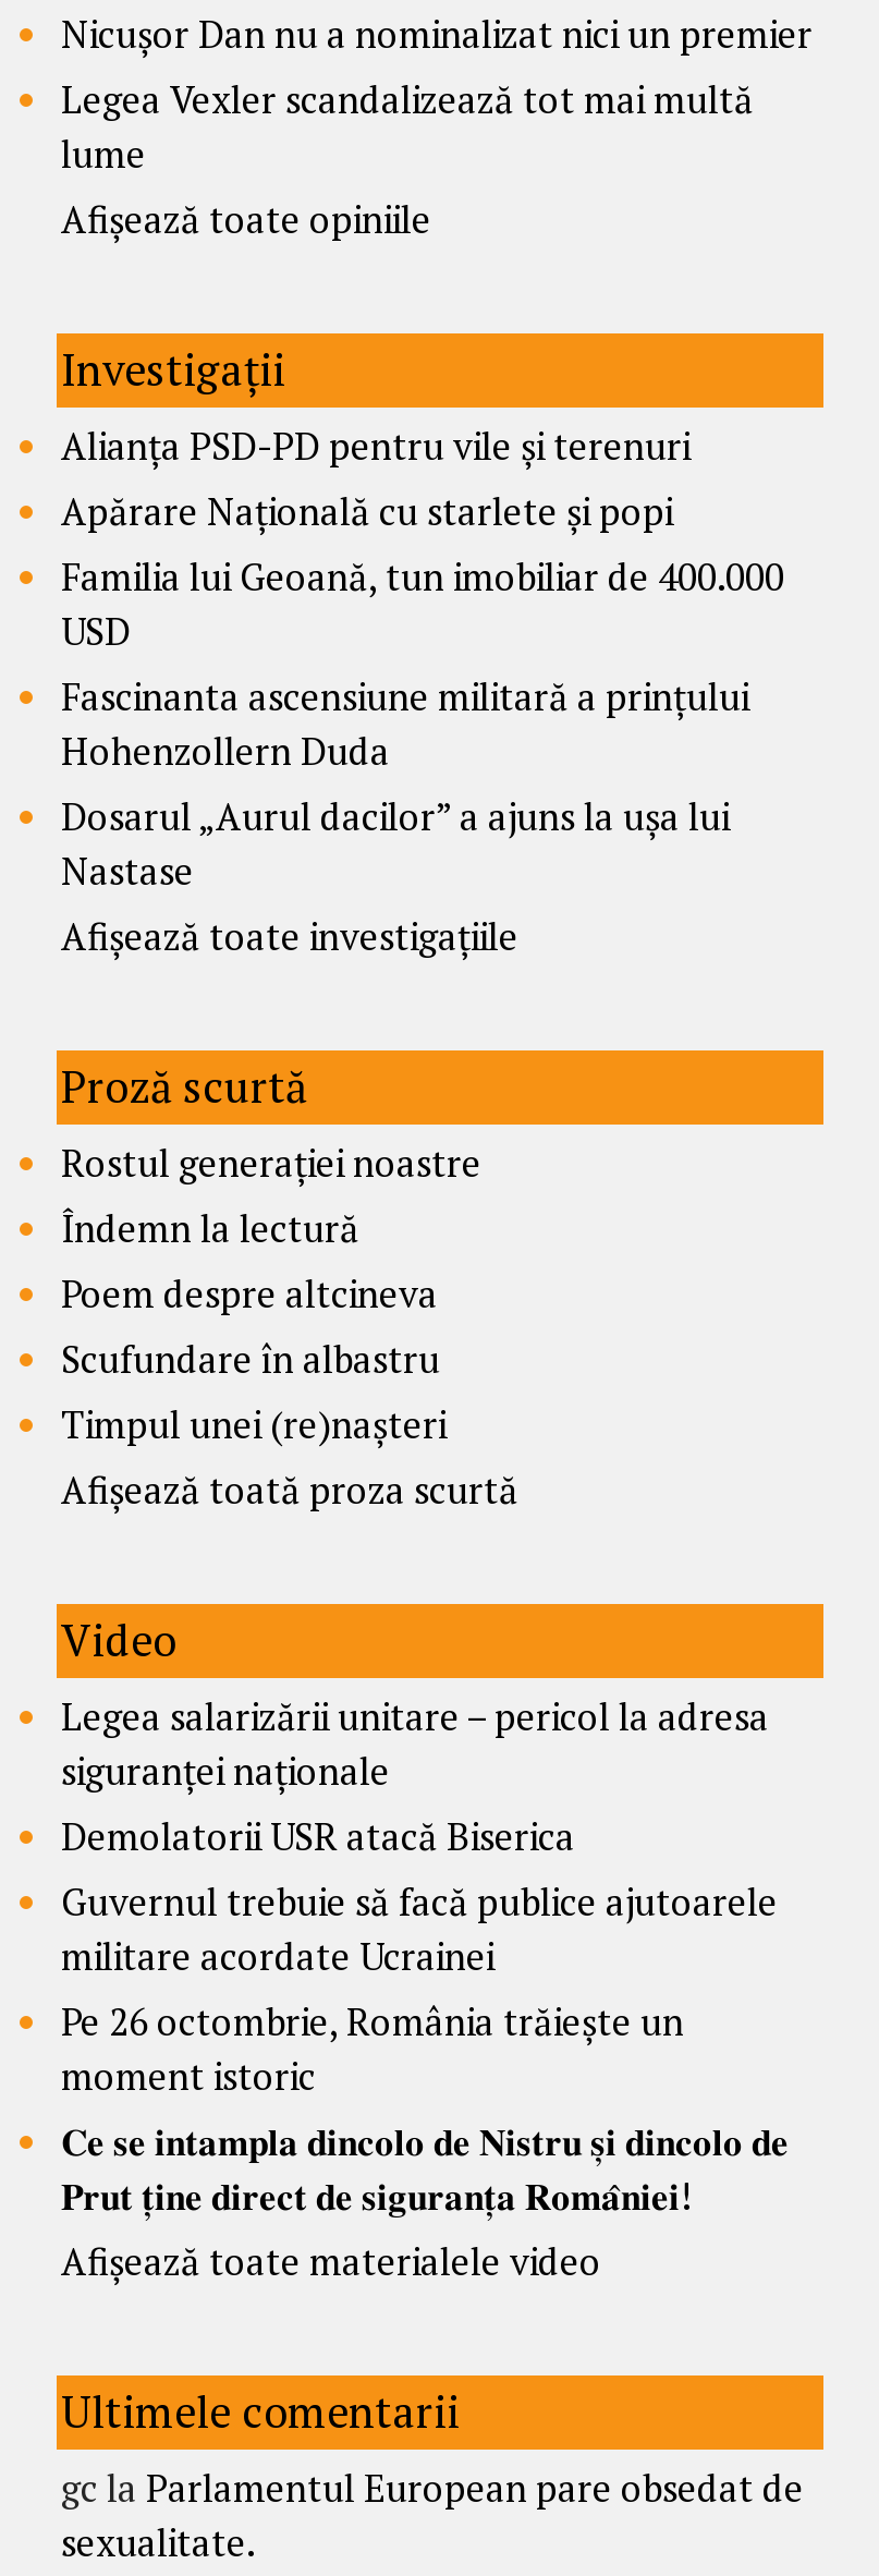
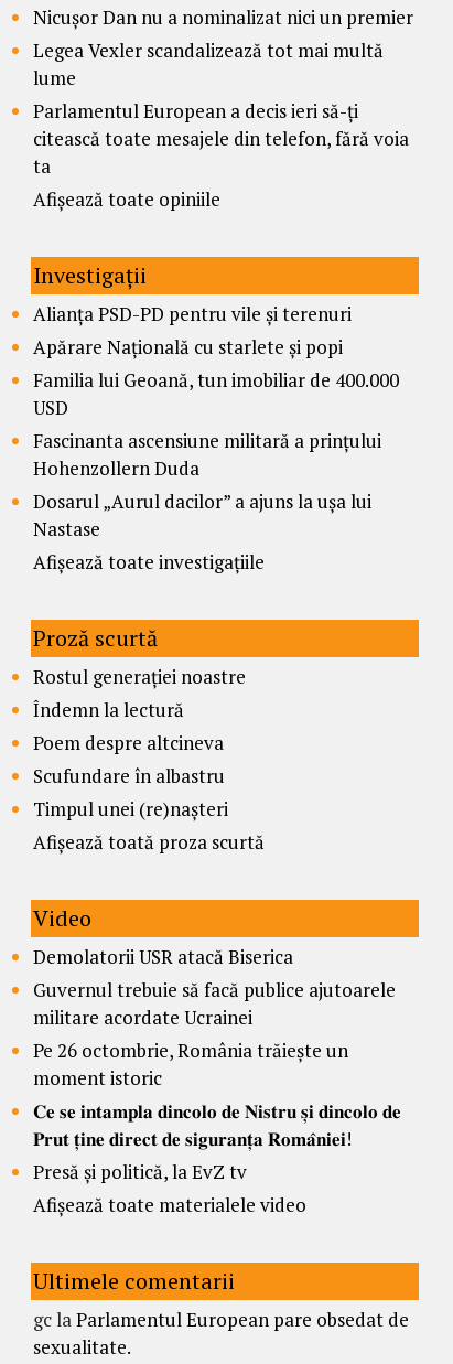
none -> [33,98,409,179] Parlamentul European a decis ieri să-ți | citească toate mesajele din telefon, fără voia | ta
moved [61,194,784,1669] -> [33,186,399,933]: Afișează toate opiniile | Investigații | Alianța PSD-PD pentru vile și terenuri | ... | Afișează toată proza scurtă | Video
[61,1691,769,1796] Legea salarizării unitare – pericol la adresa | siguranței naționale -> none
none -> [33,1159,247,1184] Presă și politică, la EvZ tv

